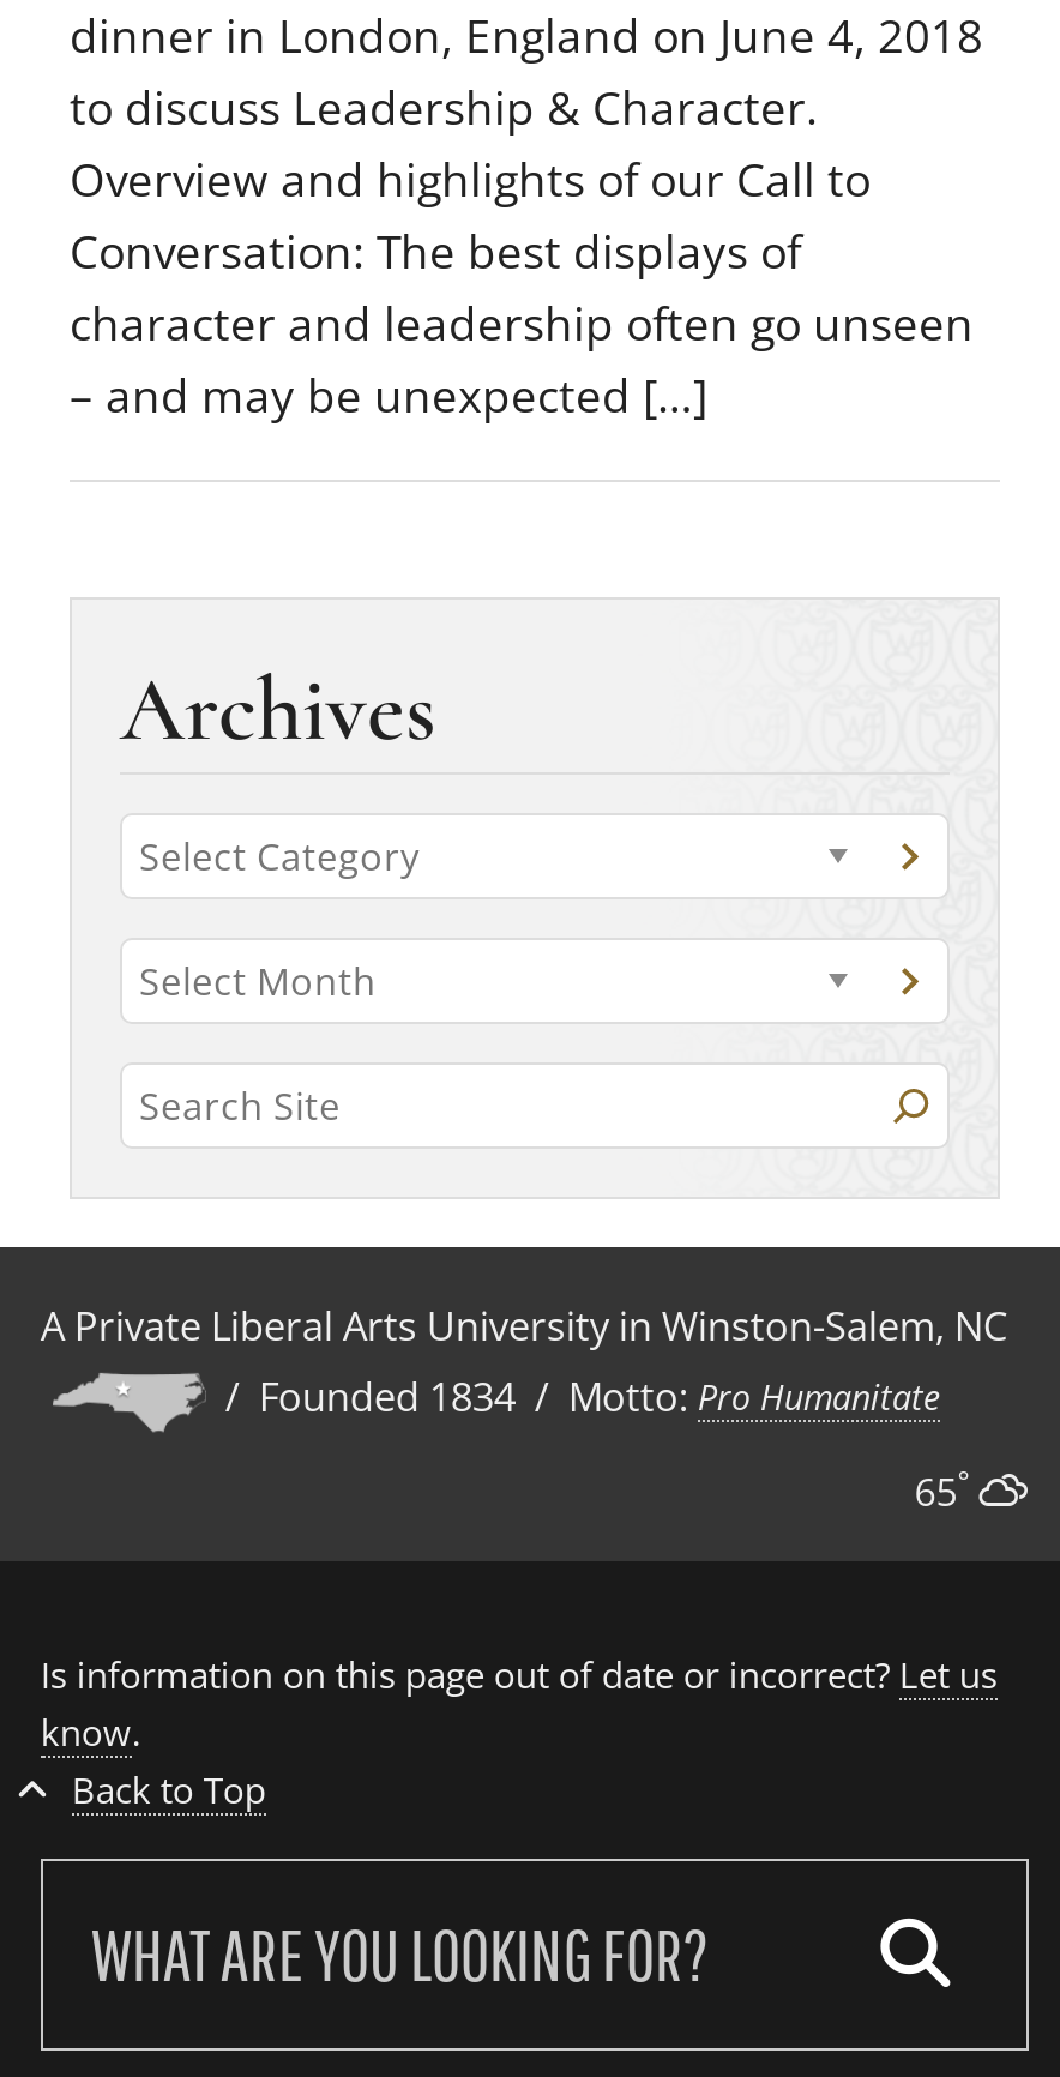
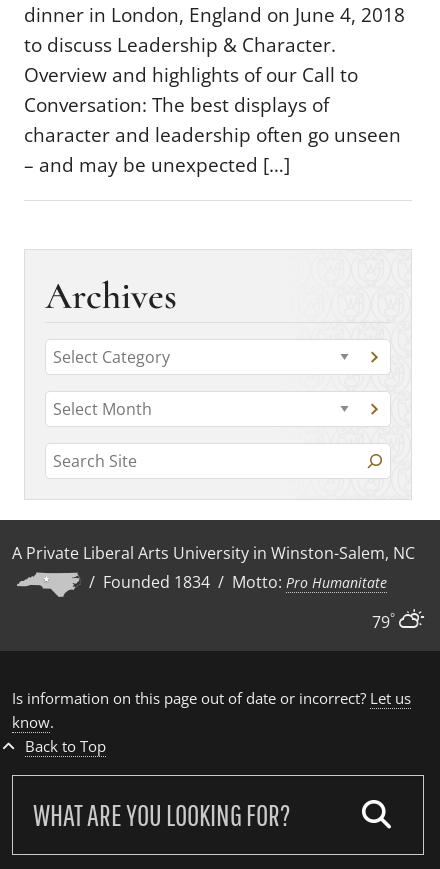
[914,1460,969,1517] 65° -> [372,609,395,633] 79°

